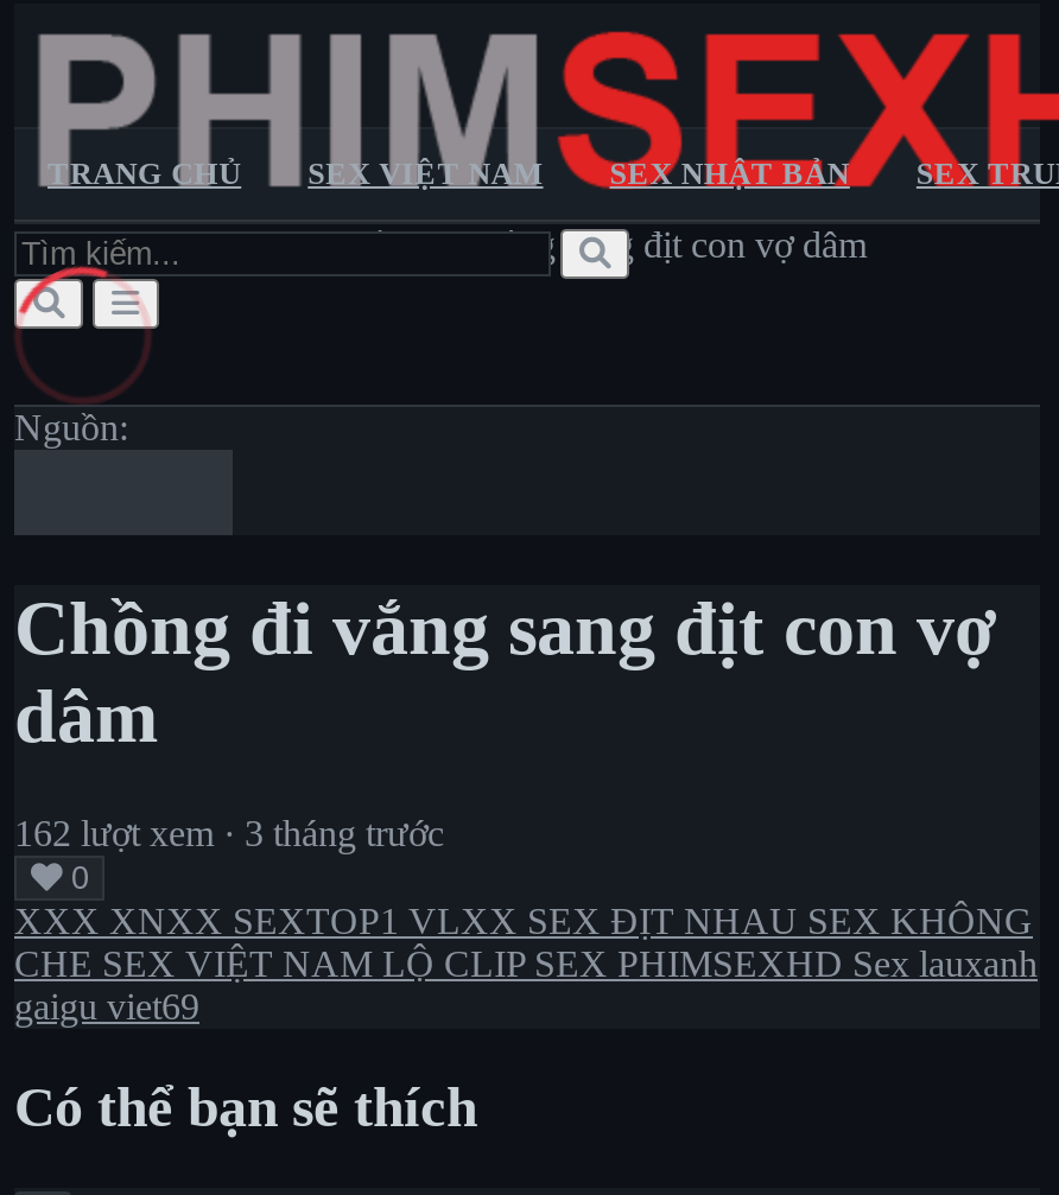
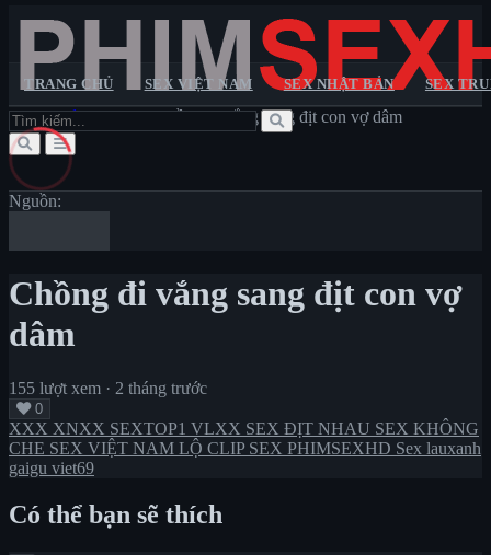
[14,813,444,853] 162 lượt xem · 3 tháng trước -> [9,379,207,397] 155 lượt xem · 2 tháng trước

